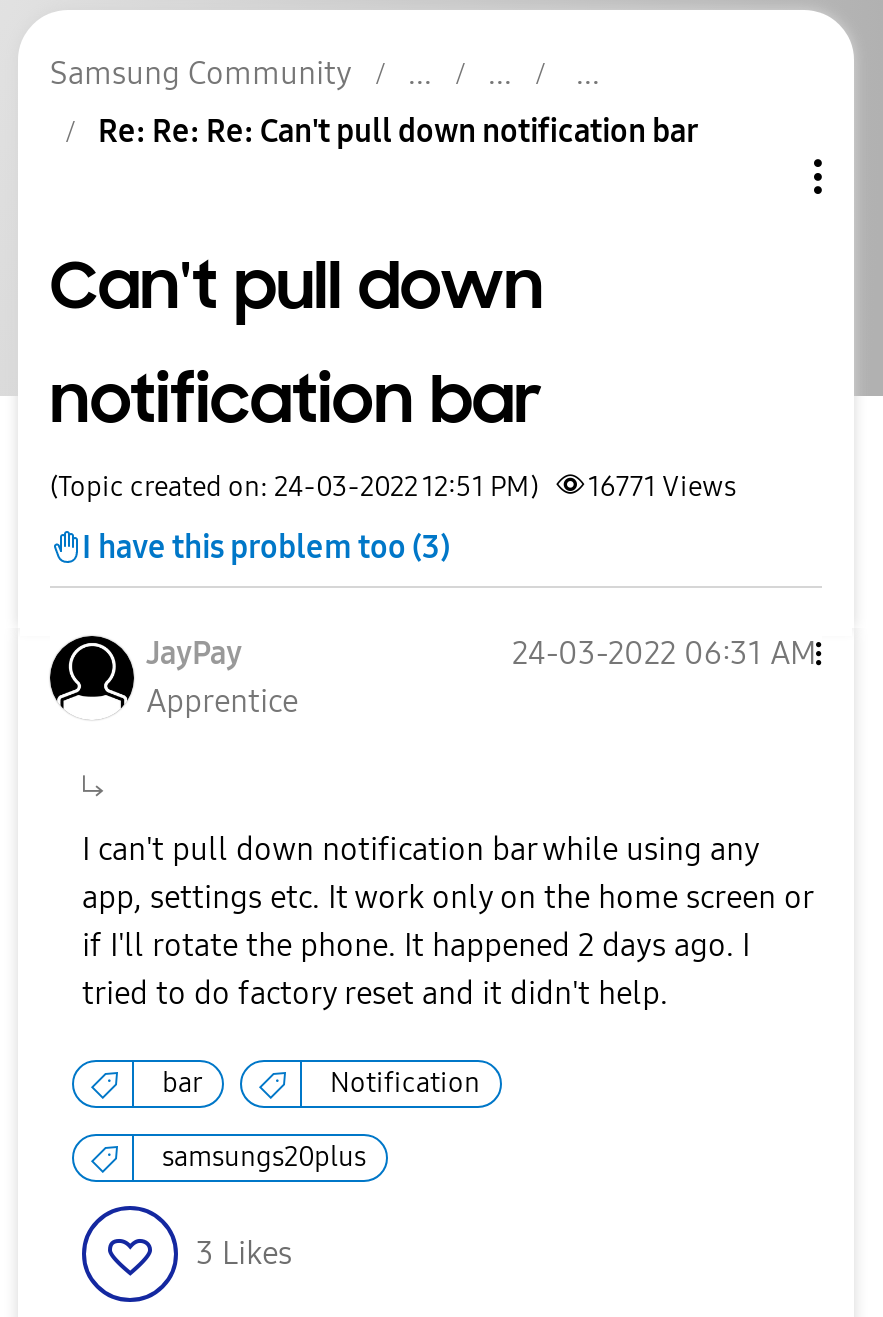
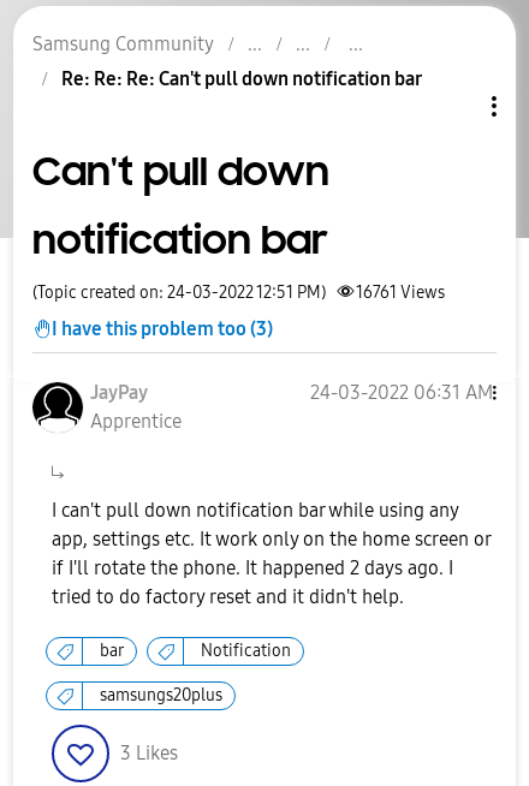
[50,470,736,504] (Topic created on: 24-03-2022 12:51 PM) 16771 Views -> [32,282,445,303] (Topic created on: 24-03-2022 12:51 PM) 16761 Views

